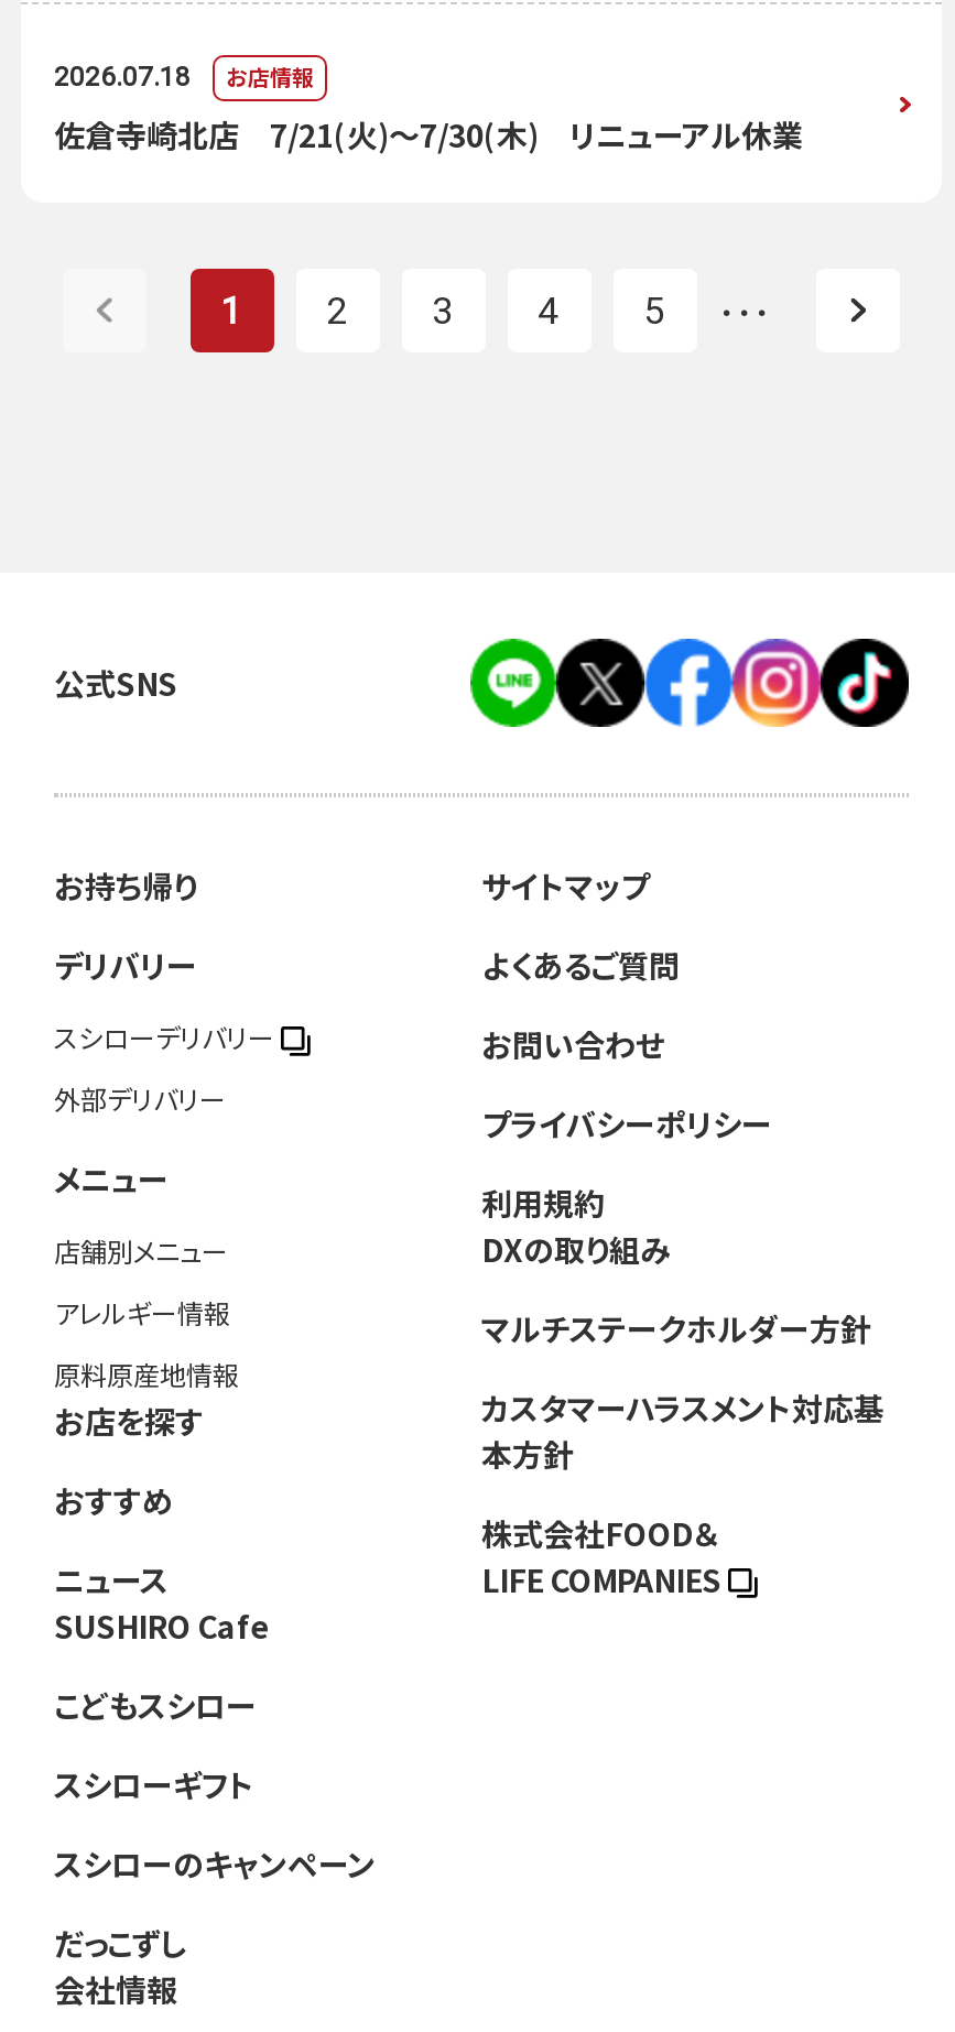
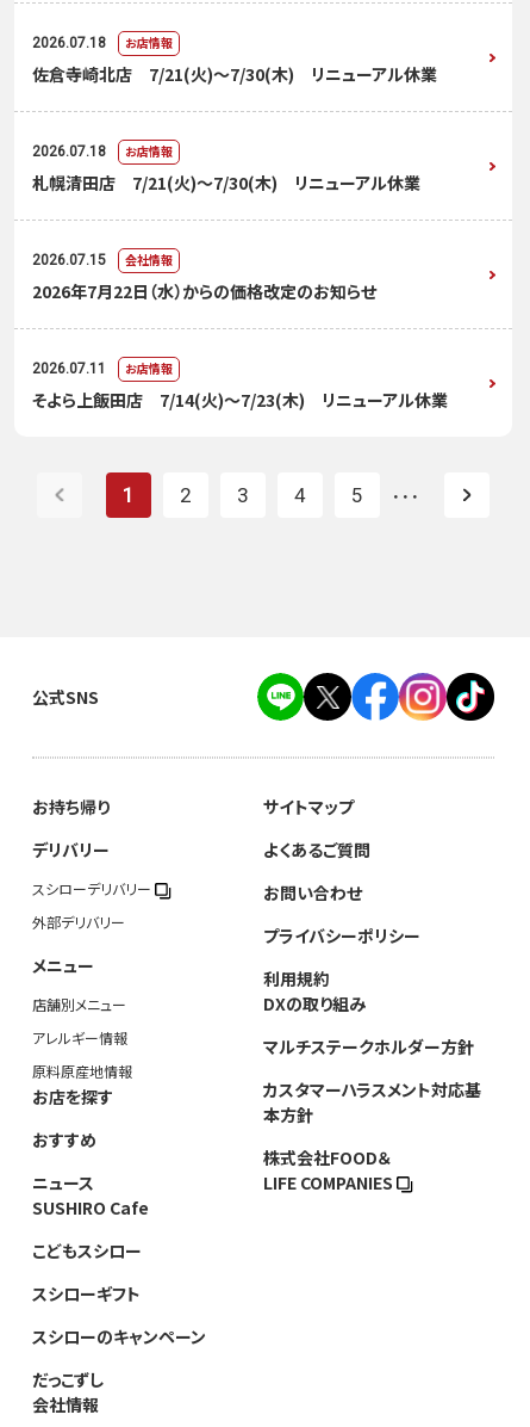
none -> [32,142,448,412] 2026.07.18 | お店情報 | 札幌清田店 7/21(火)～7/30(木) リニューアル休業 | 2026.07.15 | 会社情報 | 2026年7月22日（水）からの価格改定のお知らせ | 2026.07.11 | お店情報 | そよら上飯田店 7/14(火)～7/23(木) リニューアル休業

